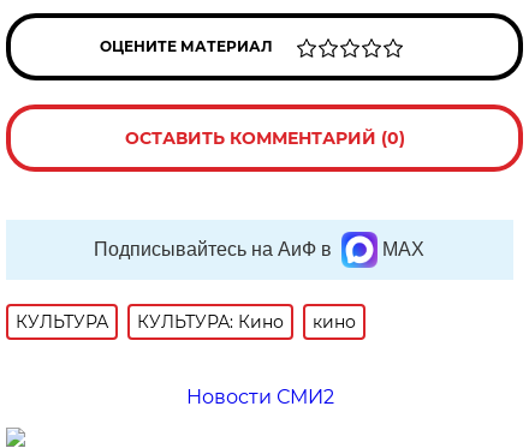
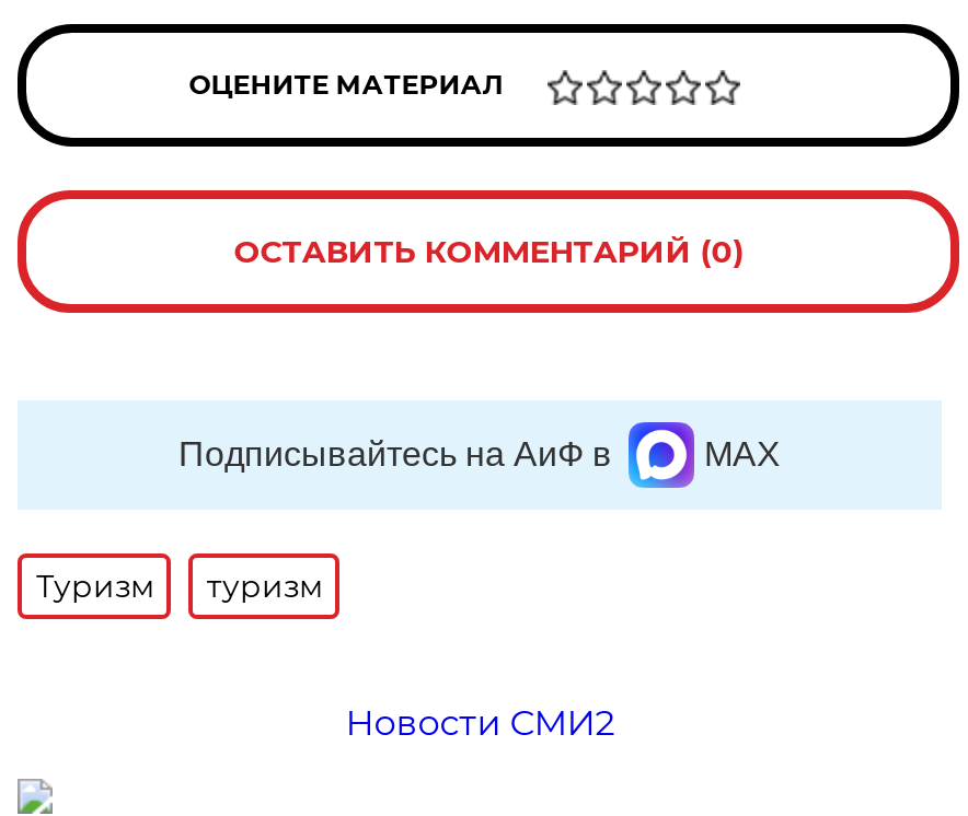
[16,311,356,333] КУЛЬТУРА | КУЛЬТУРА: Кино | кино -> [36,567,323,606] Туризм | туризм

